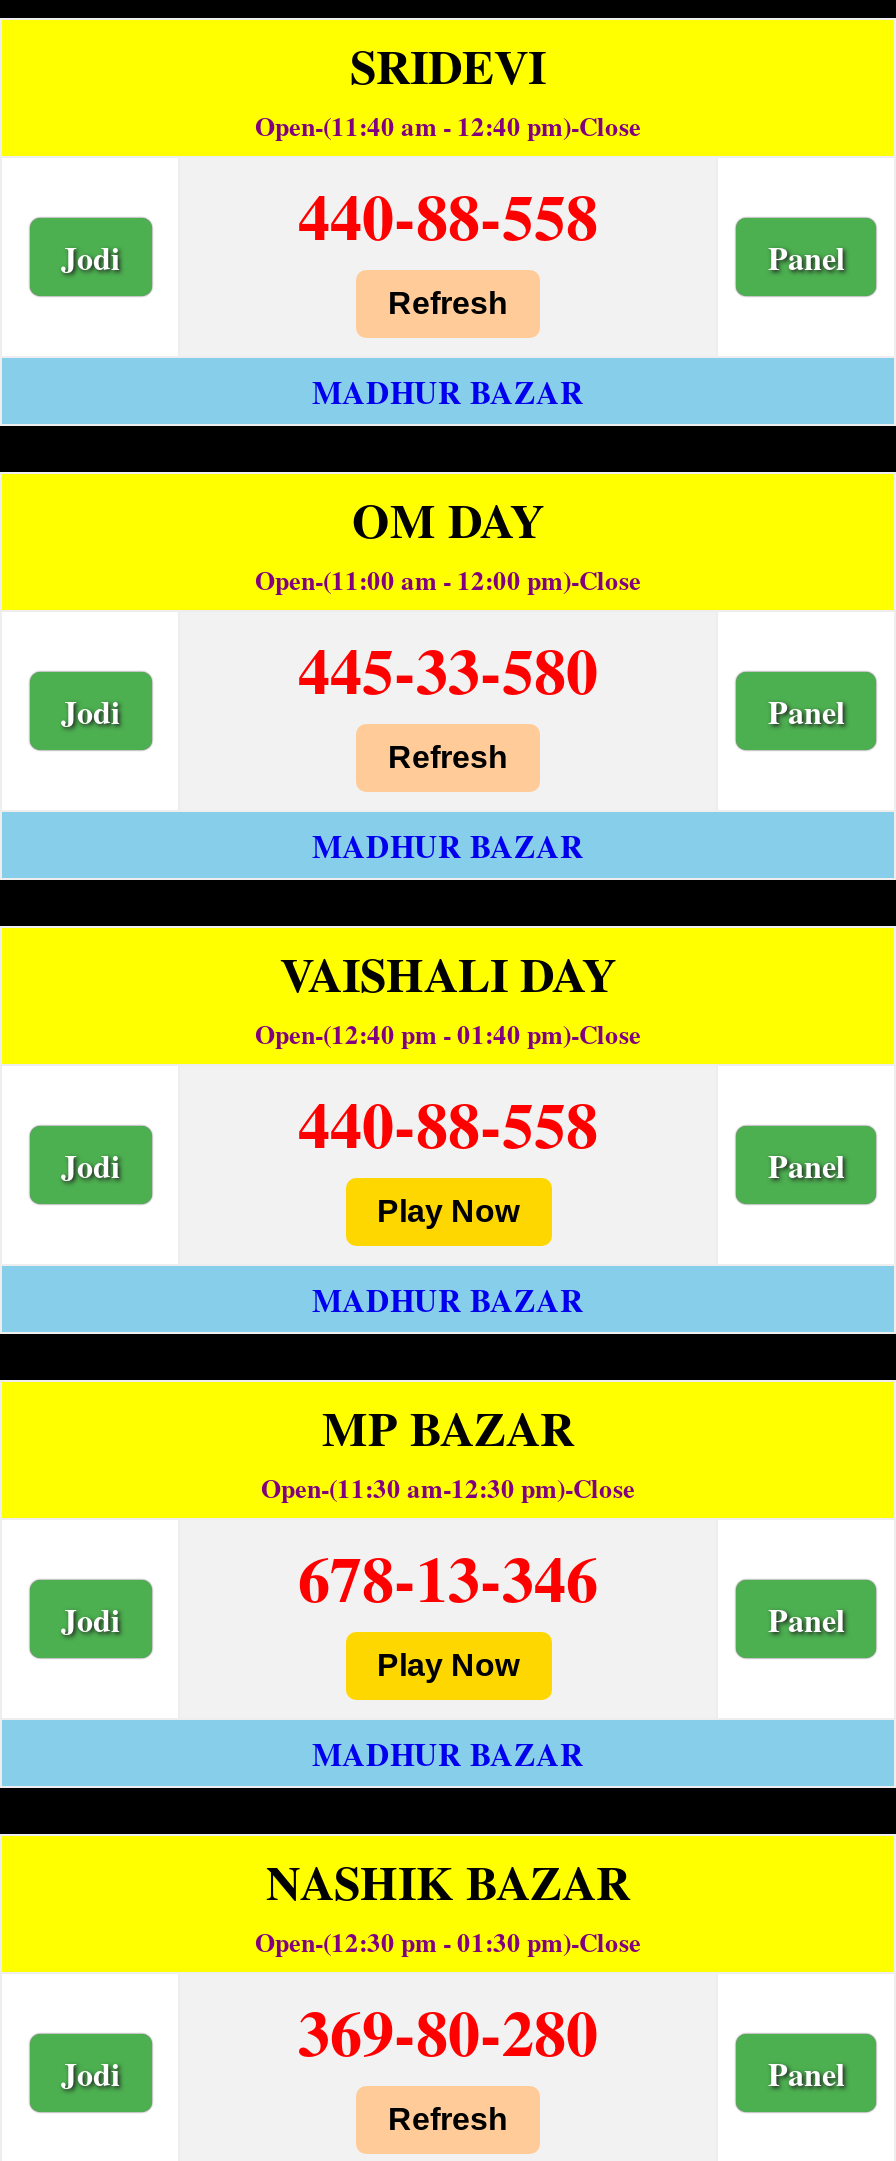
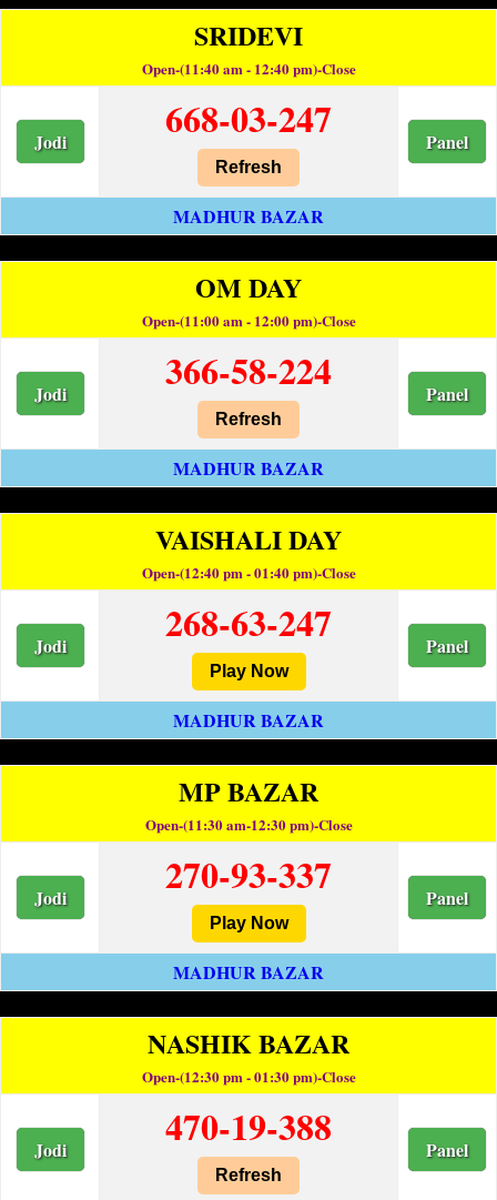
[298,168,598,262] 440-88-558 -> [165,92,332,144] 668-03-247
[298,622,598,716] 445-33-580 -> [165,344,332,396] 366-58-224
[298,1076,598,1170] 440-88-558 -> [165,596,332,648] 268-63-247
[298,1530,598,1624] 678-13-346 -> [165,848,332,900] 270-93-337
[298,1984,598,2078] 369-80-280 -> [165,1100,332,1152] 470-19-388

